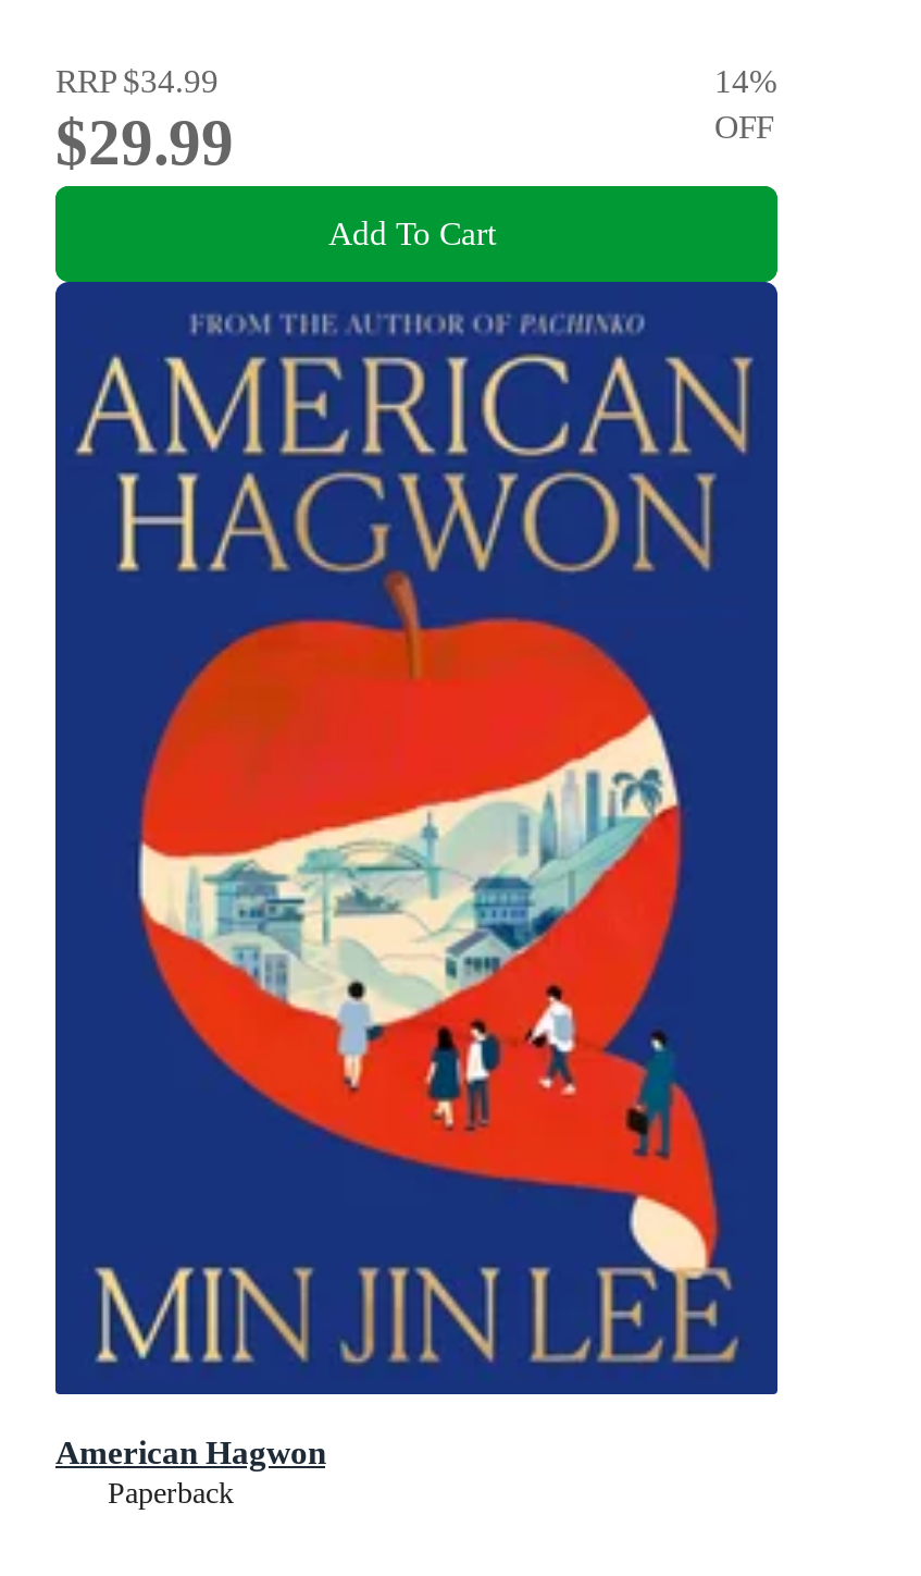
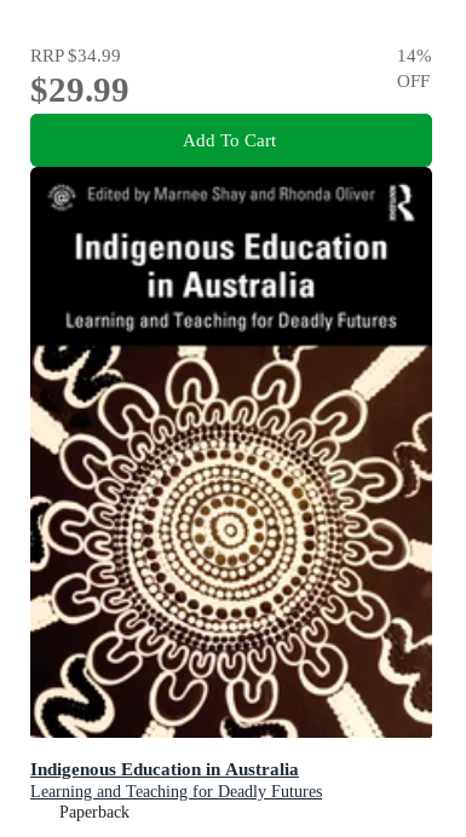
[53,282,780,1470] [image] | American Hagwon -> [29,166,433,801] [image] | Indigenous Education in Australia | Learning and Teaching for Deadly Futures

